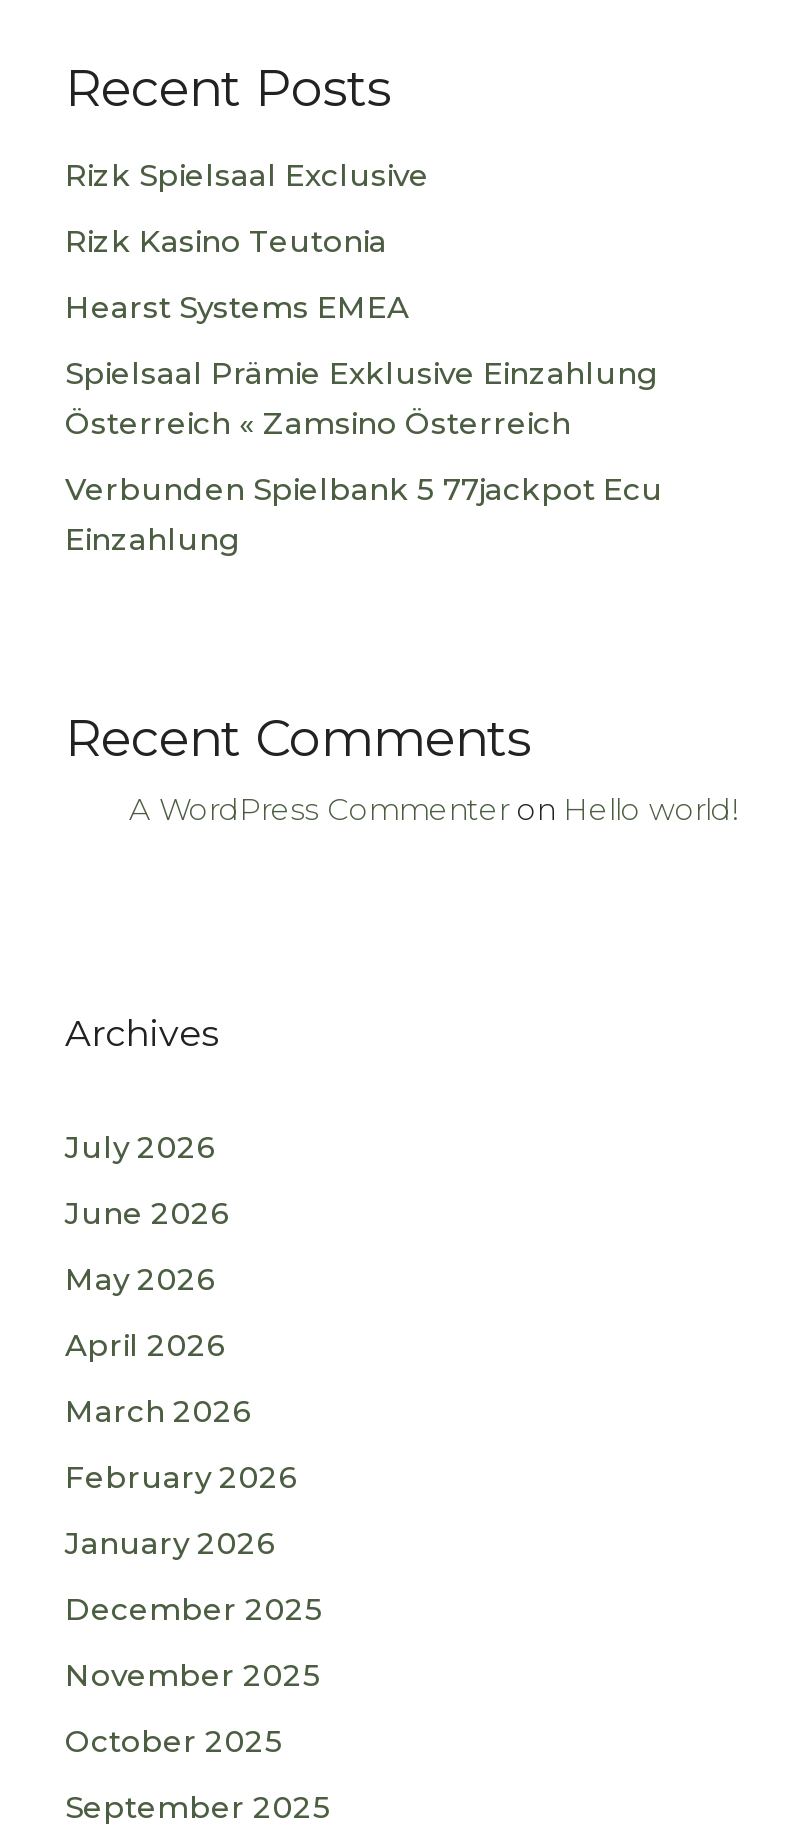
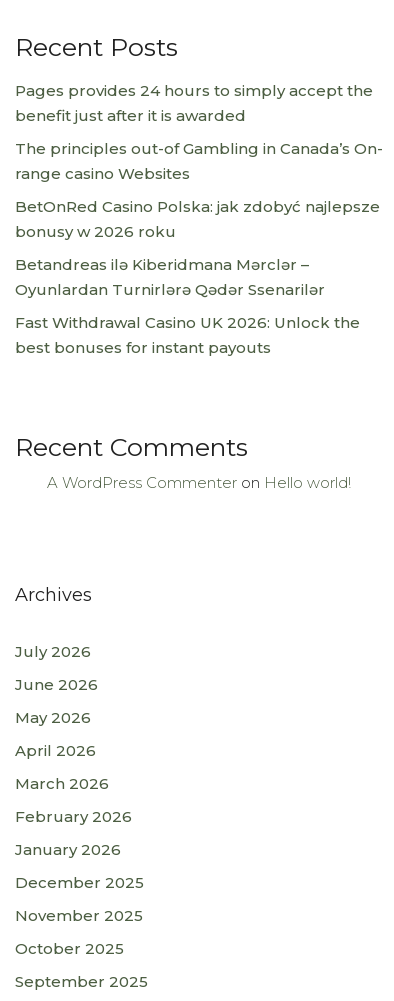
[65,155,429,193] Rizk Spielsaal Exclusive -> [15,81,373,125] Pages provides 24 hours to simply accept the | benefit just after it is awarded
[65,221,387,259] Rizk Kasino Teutonia -> [15,139,383,183] The principles out-of Gambling in Canada’s On- | range casino Websites
[65,287,409,325] Hearst Systems EMEA -> [15,197,380,241] BetOnRed Casino Polska: jak zdobyć najlepsze | bonusy w 2026 roku
[65,353,659,441] Spielsaal Prämie Exklusive Einzahlung | Österreich « Zamsino Österreich -> [15,255,325,299] Betandreas ilə Kiberidmana Mərclər – | Oyunlardan Turnirlərə Qədər Ssenarilər
[65,469,663,557] Verbunden Spielbank 5 77jackpot Ecu | Einzahlung -> [15,313,360,357] Fast Withdrawal Casino UK 2026: Unlock the | best bonuses for instant payouts

